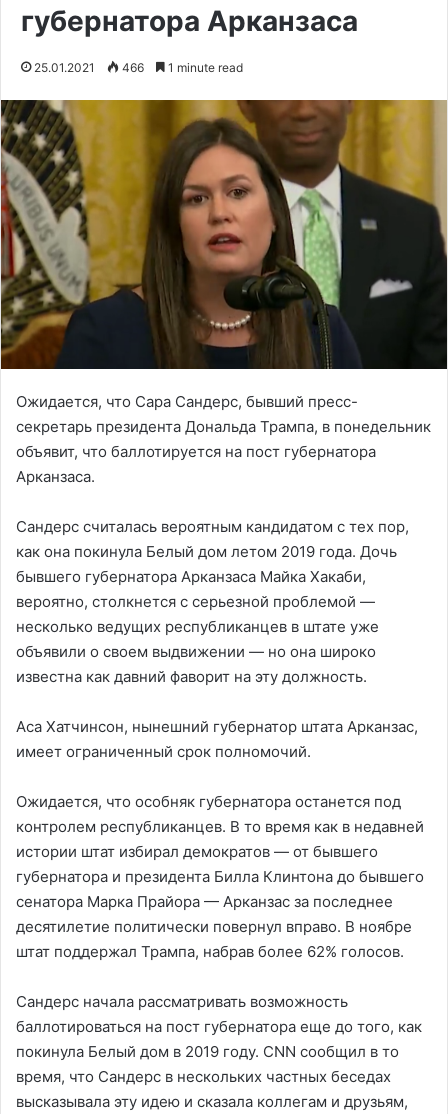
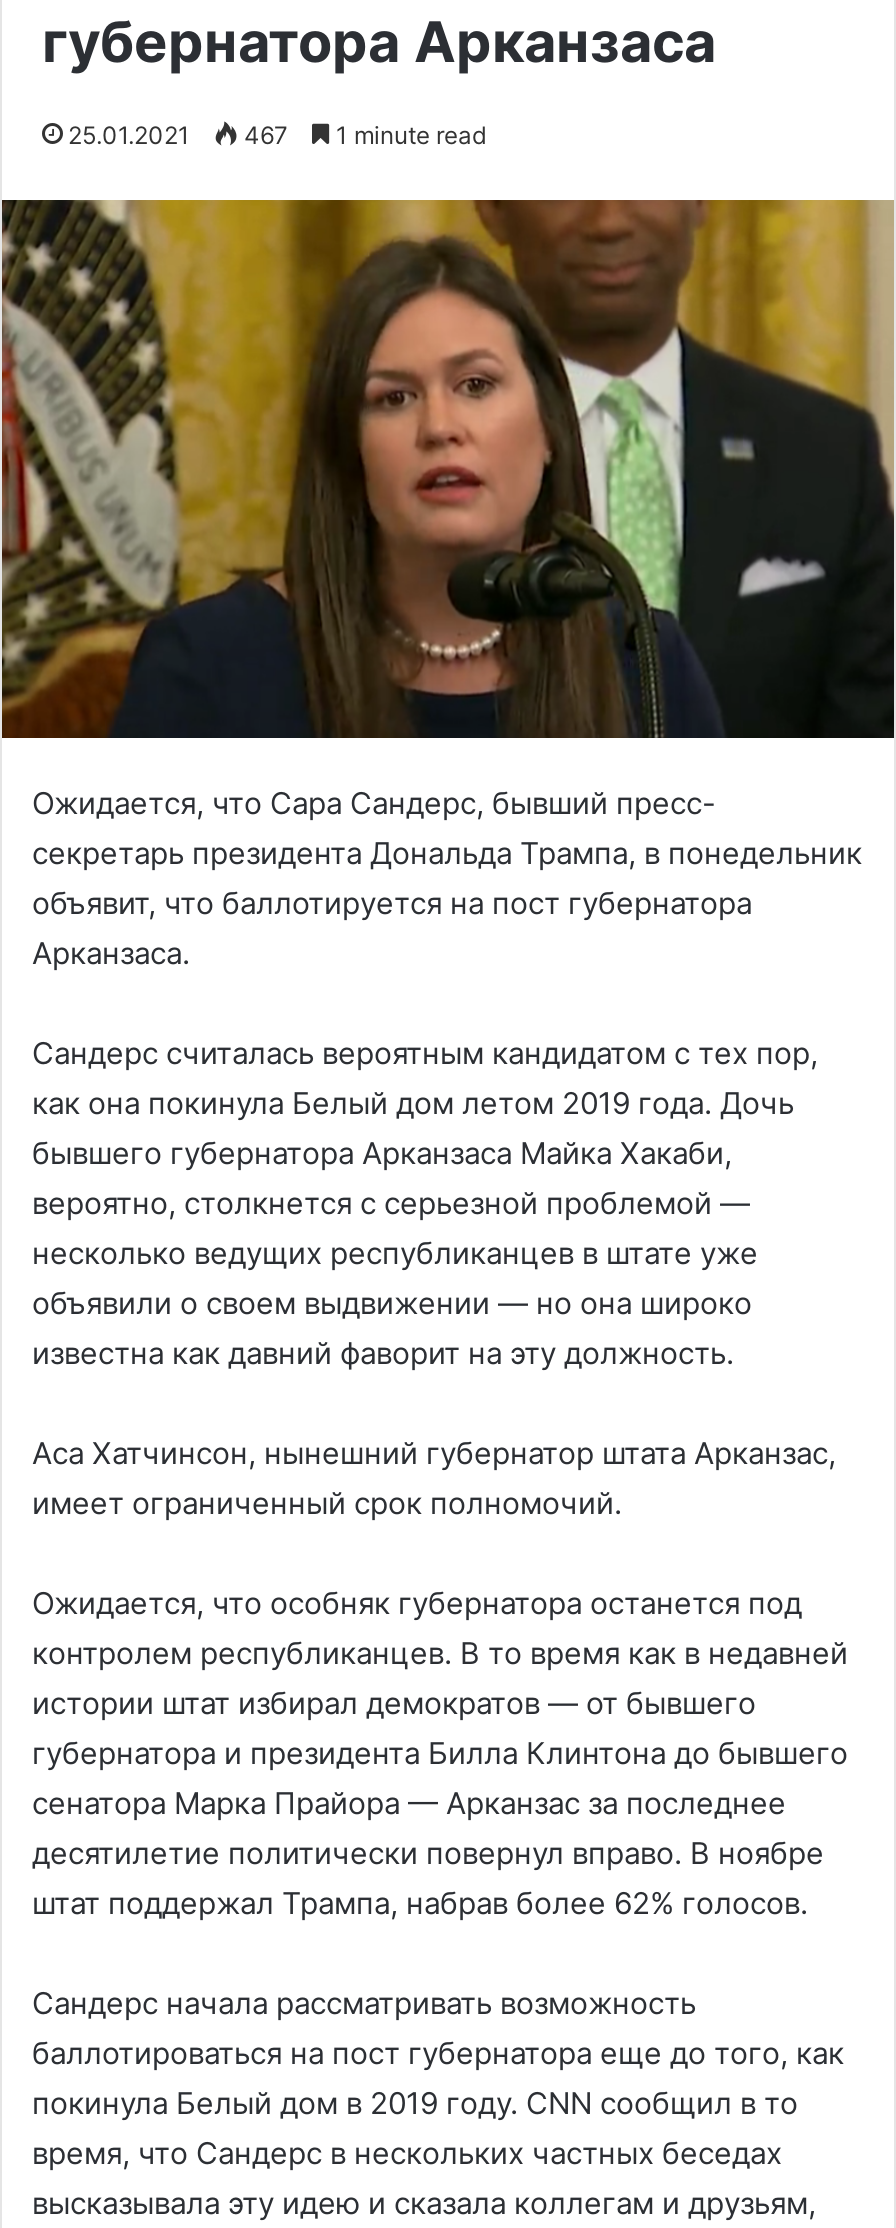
[34,60,243,75] 25.01.2021 466 1 minute read -> [68,120,486,150] 25.01.2021 467 1 minute read

